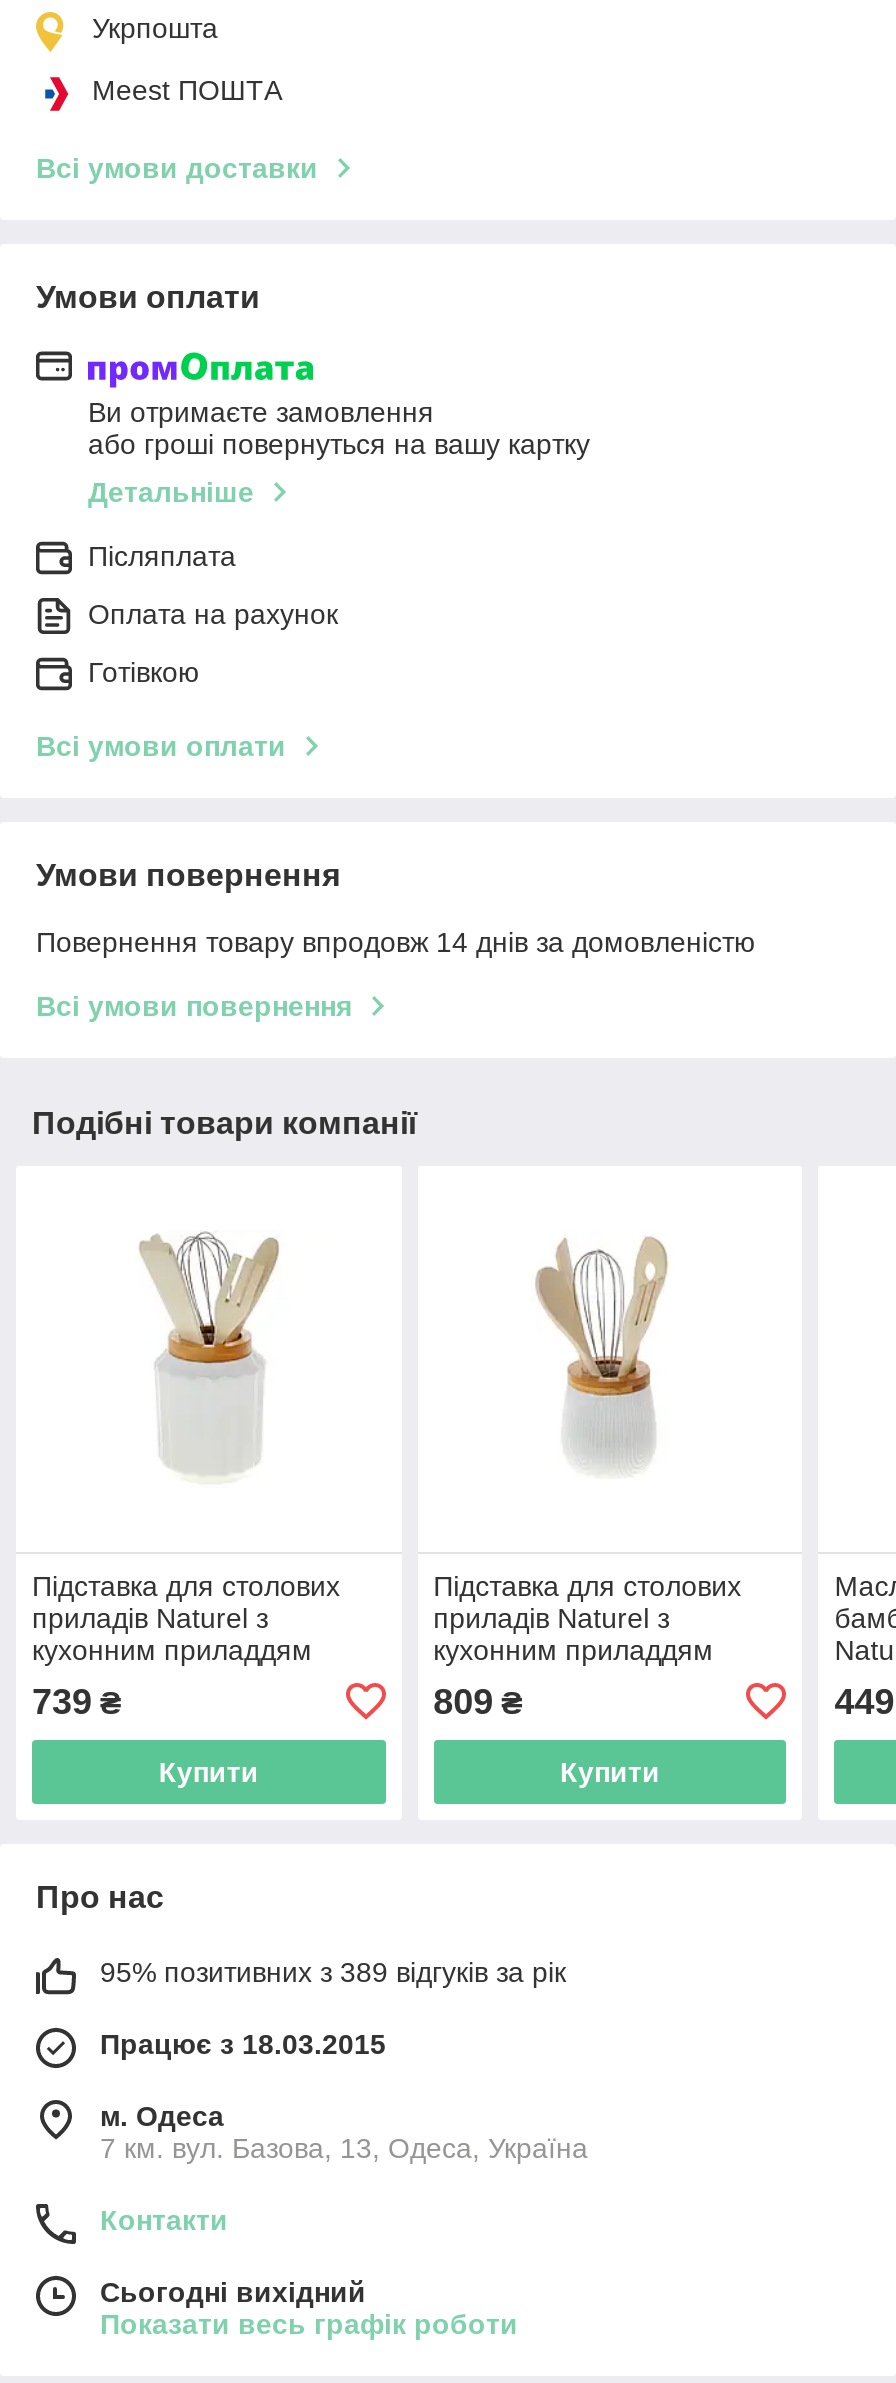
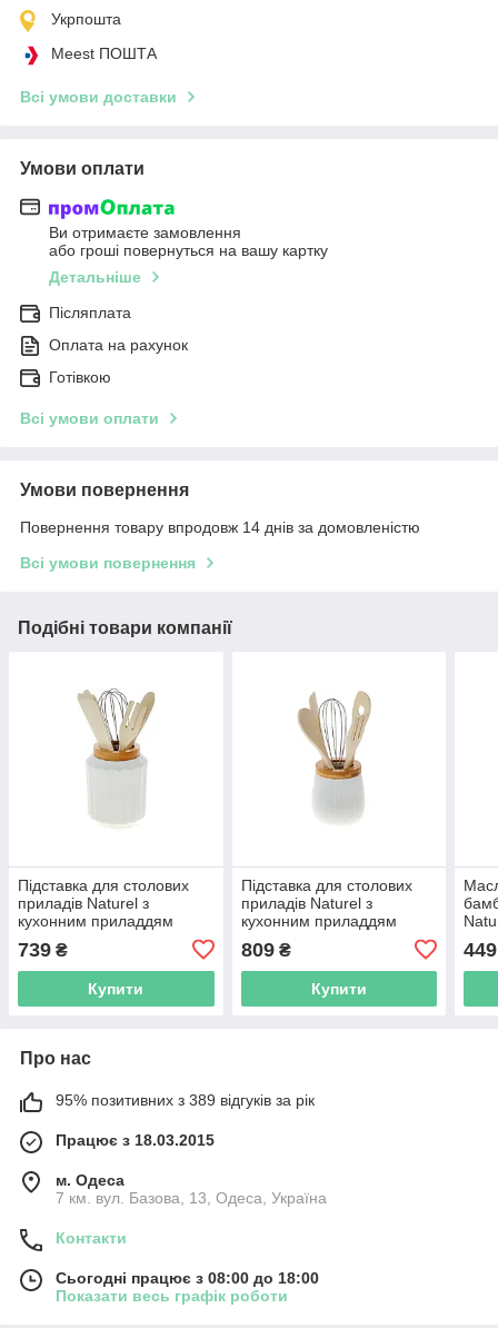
[100,2276,366,2308] Сьогодні вихідний -> [56,1269,319,1287] Сьогодні працює з 08:00 до 18:00

